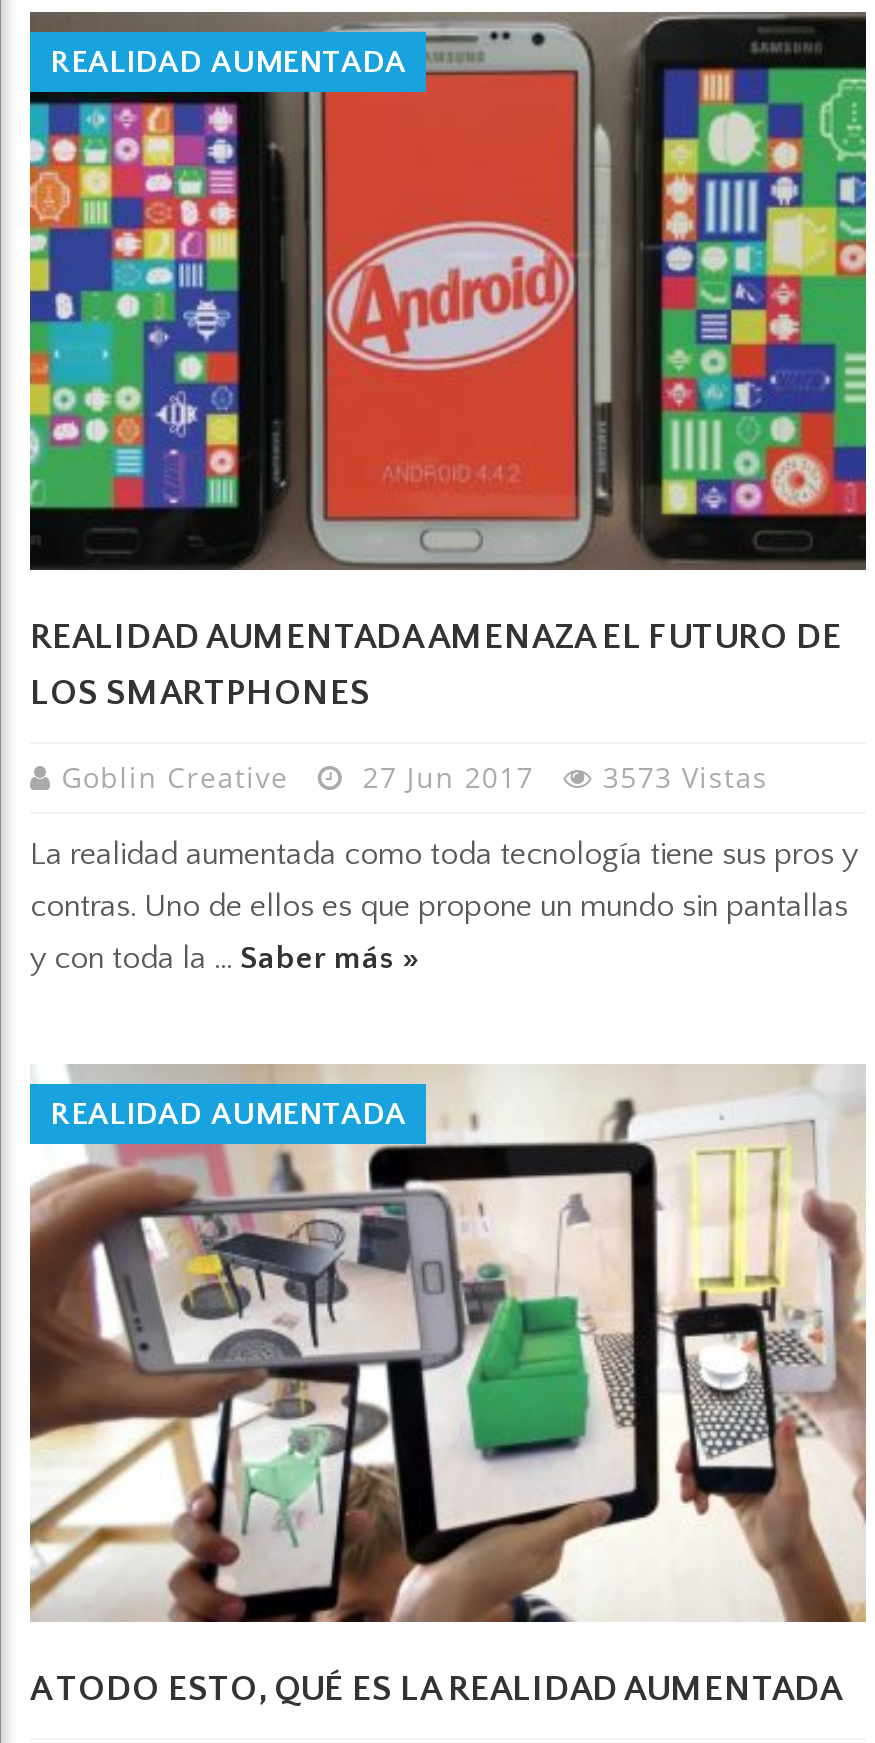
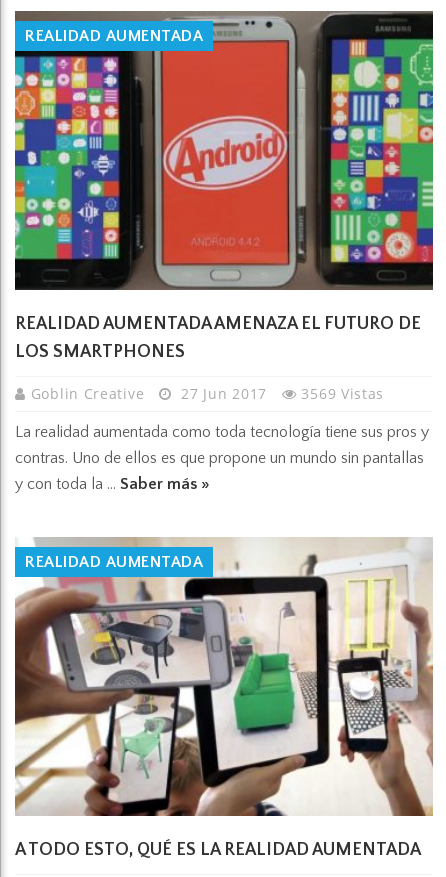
[61,758,768,796] Goblin Creative 27 Jun 2017 3573 Vistas -> [31,384,384,403] Goblin Creative 27 Jun 2017 3569 Vistas

